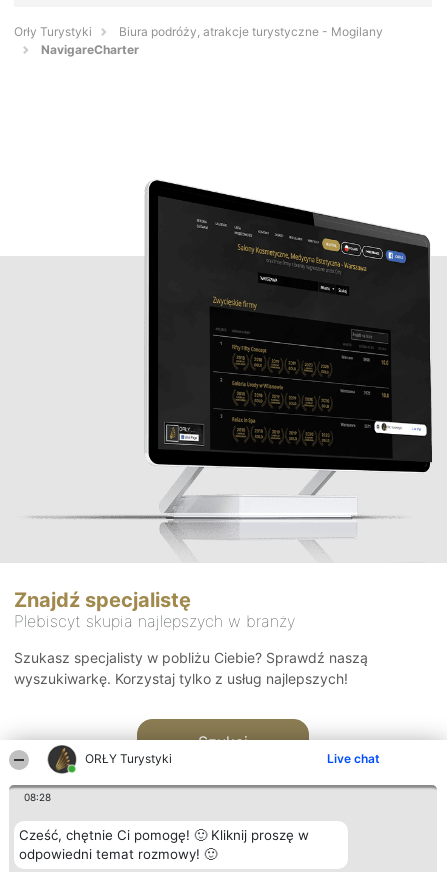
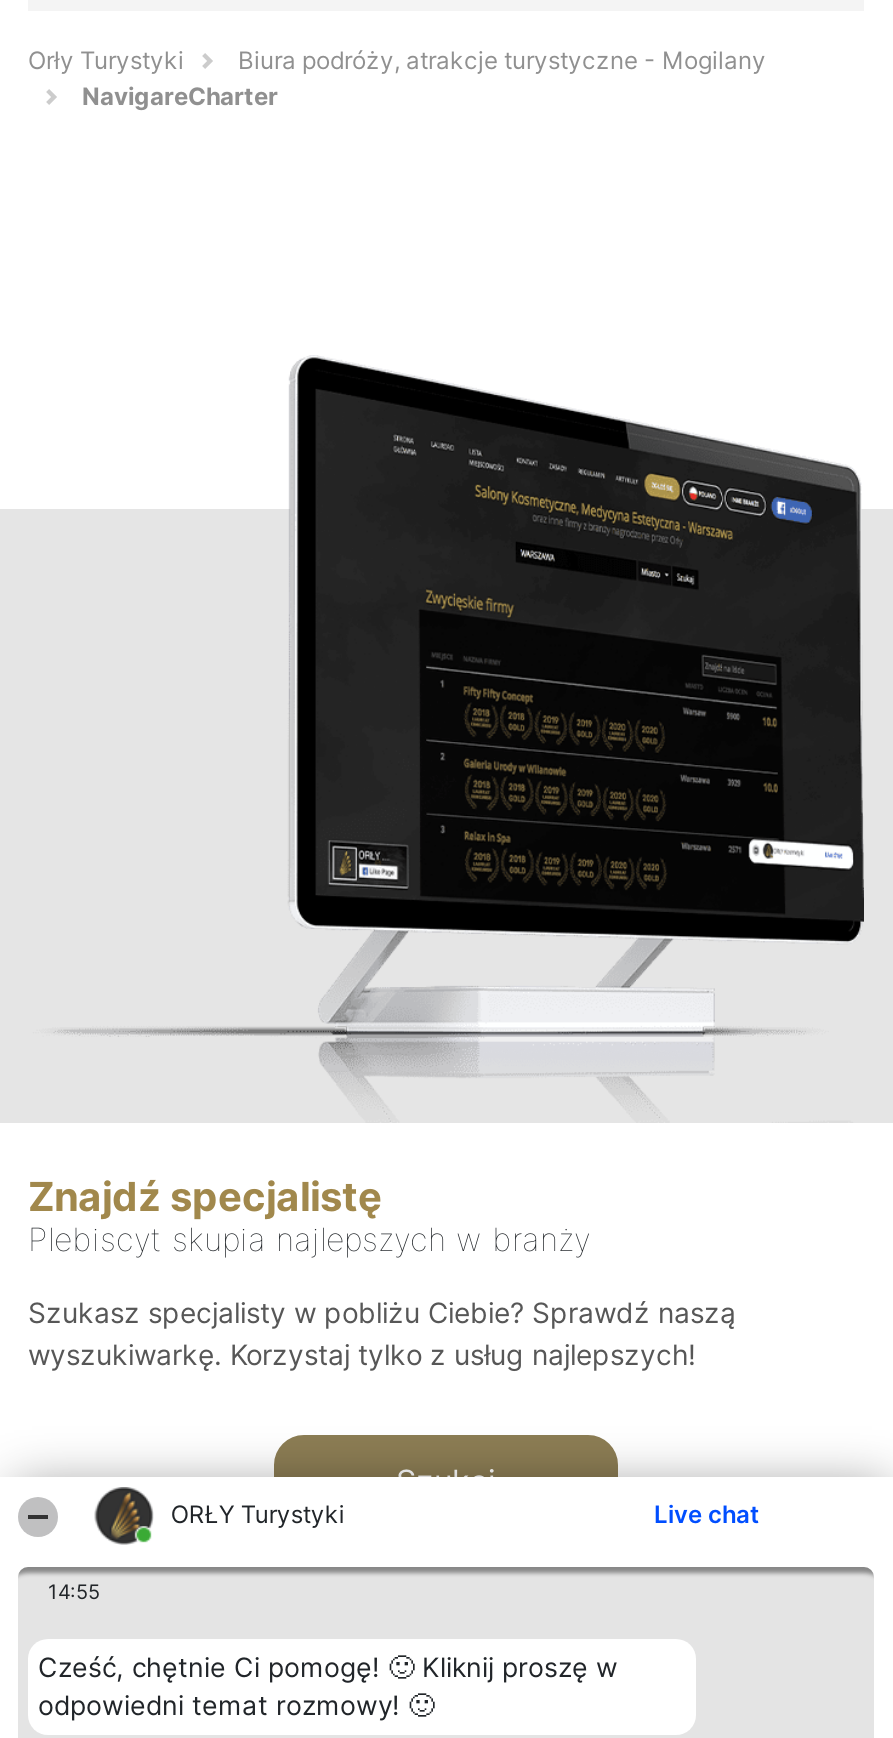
[24,791,51,803] 08:28 -> [48,1579,100,1603] 14:55

